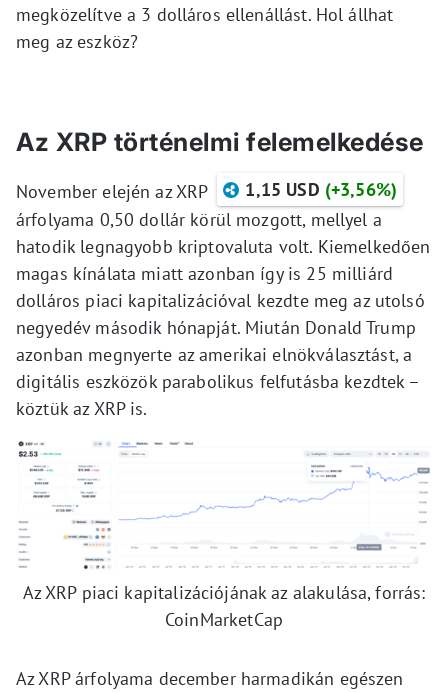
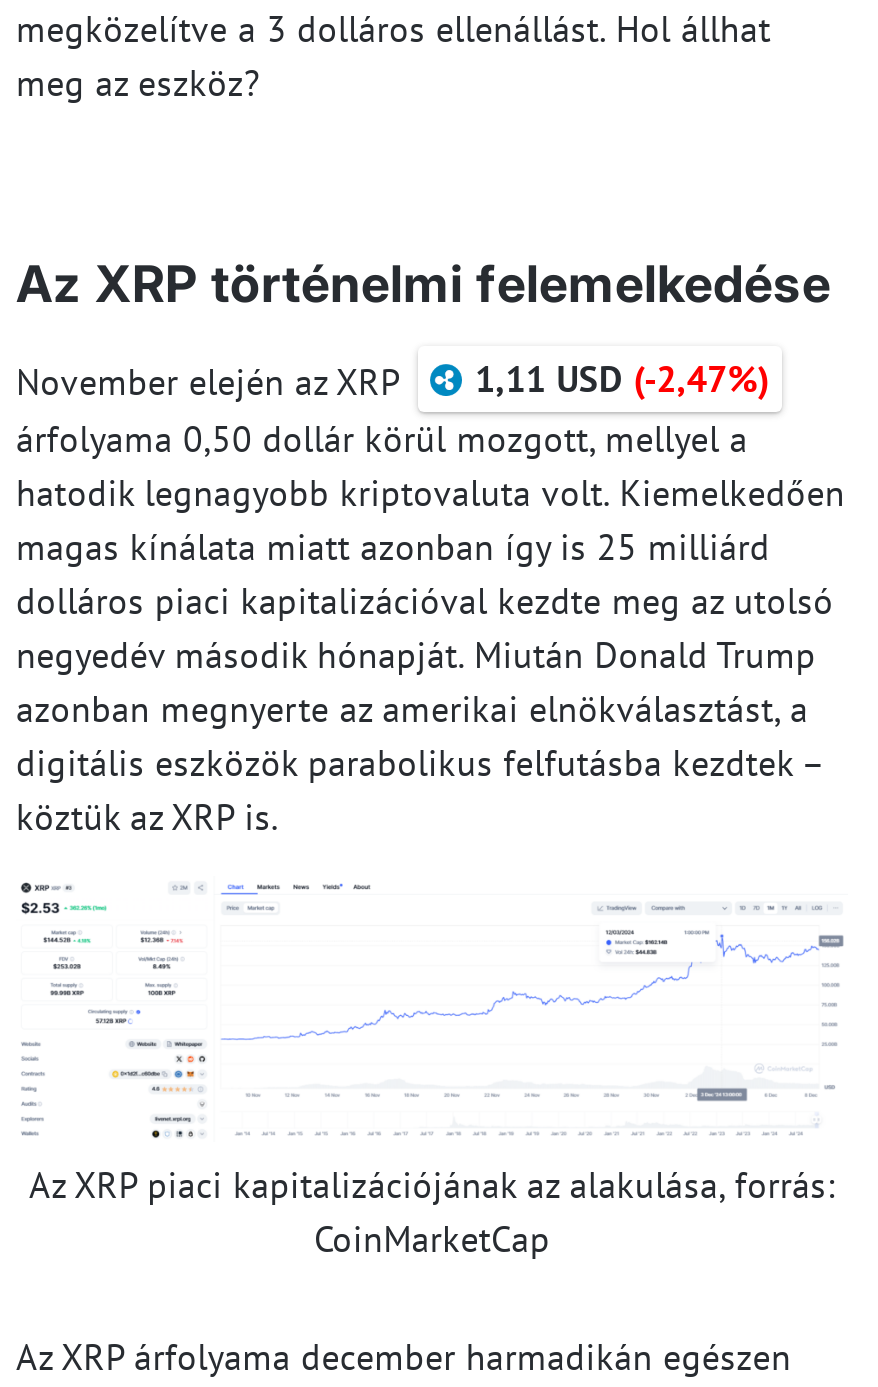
[16,178,397,202] November elején az XRP 1,15 USD (+3,56%) -> [16,356,770,405] November elején az XRP 1,11 USD (-2,47%)

